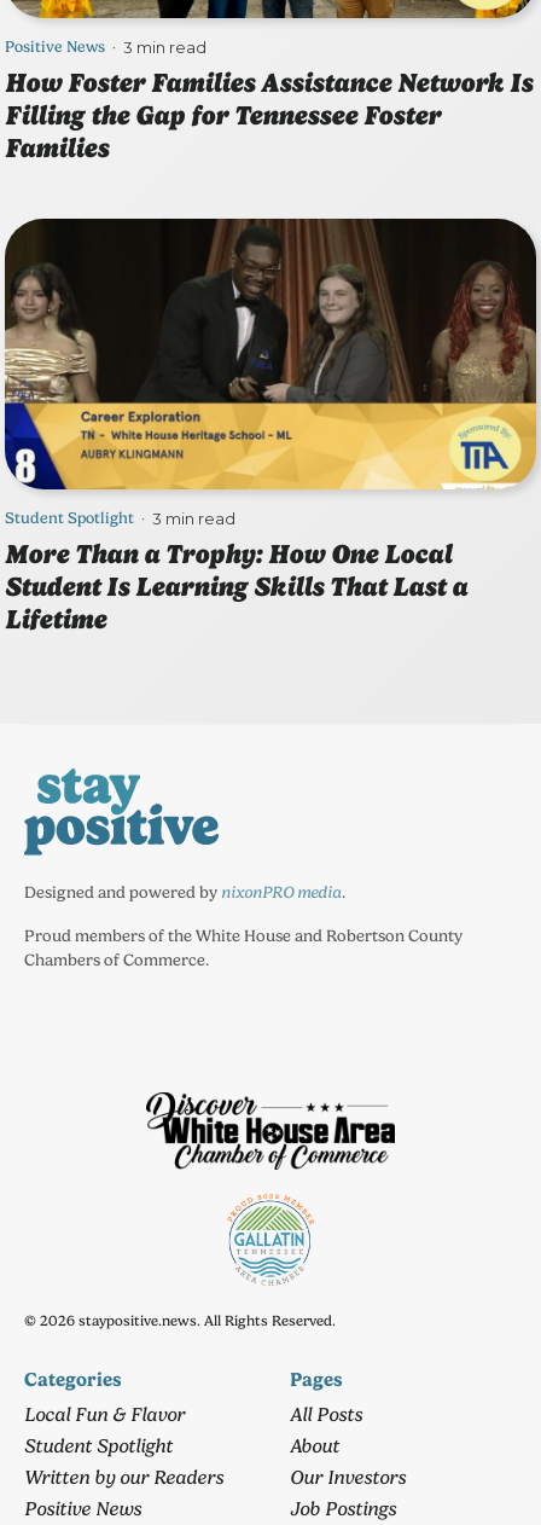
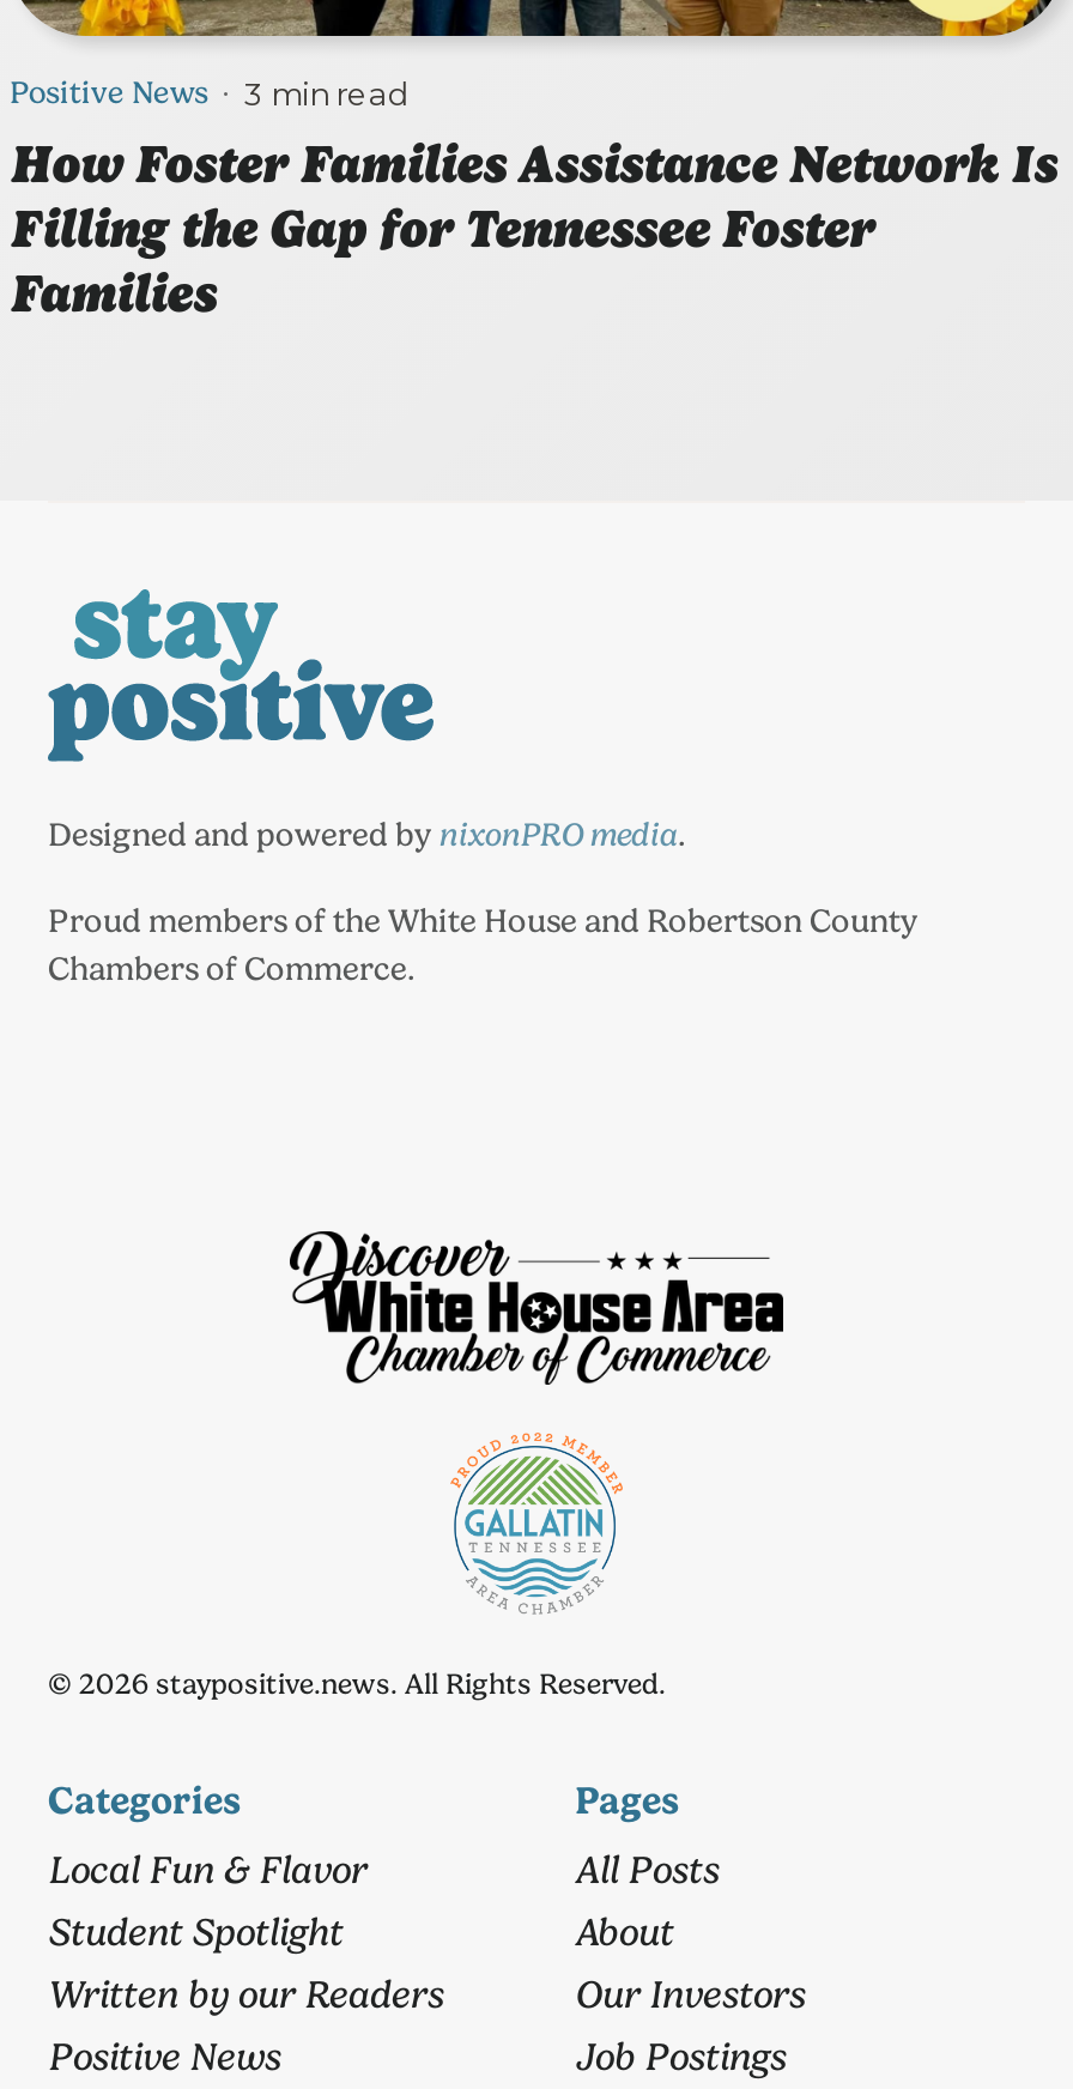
[4,218,537,634] [image] | Student Spotlight • 3 min read | More Than a Trophy: How One Local | Student Is Learning Skills That Last a | Lifetime -> none

